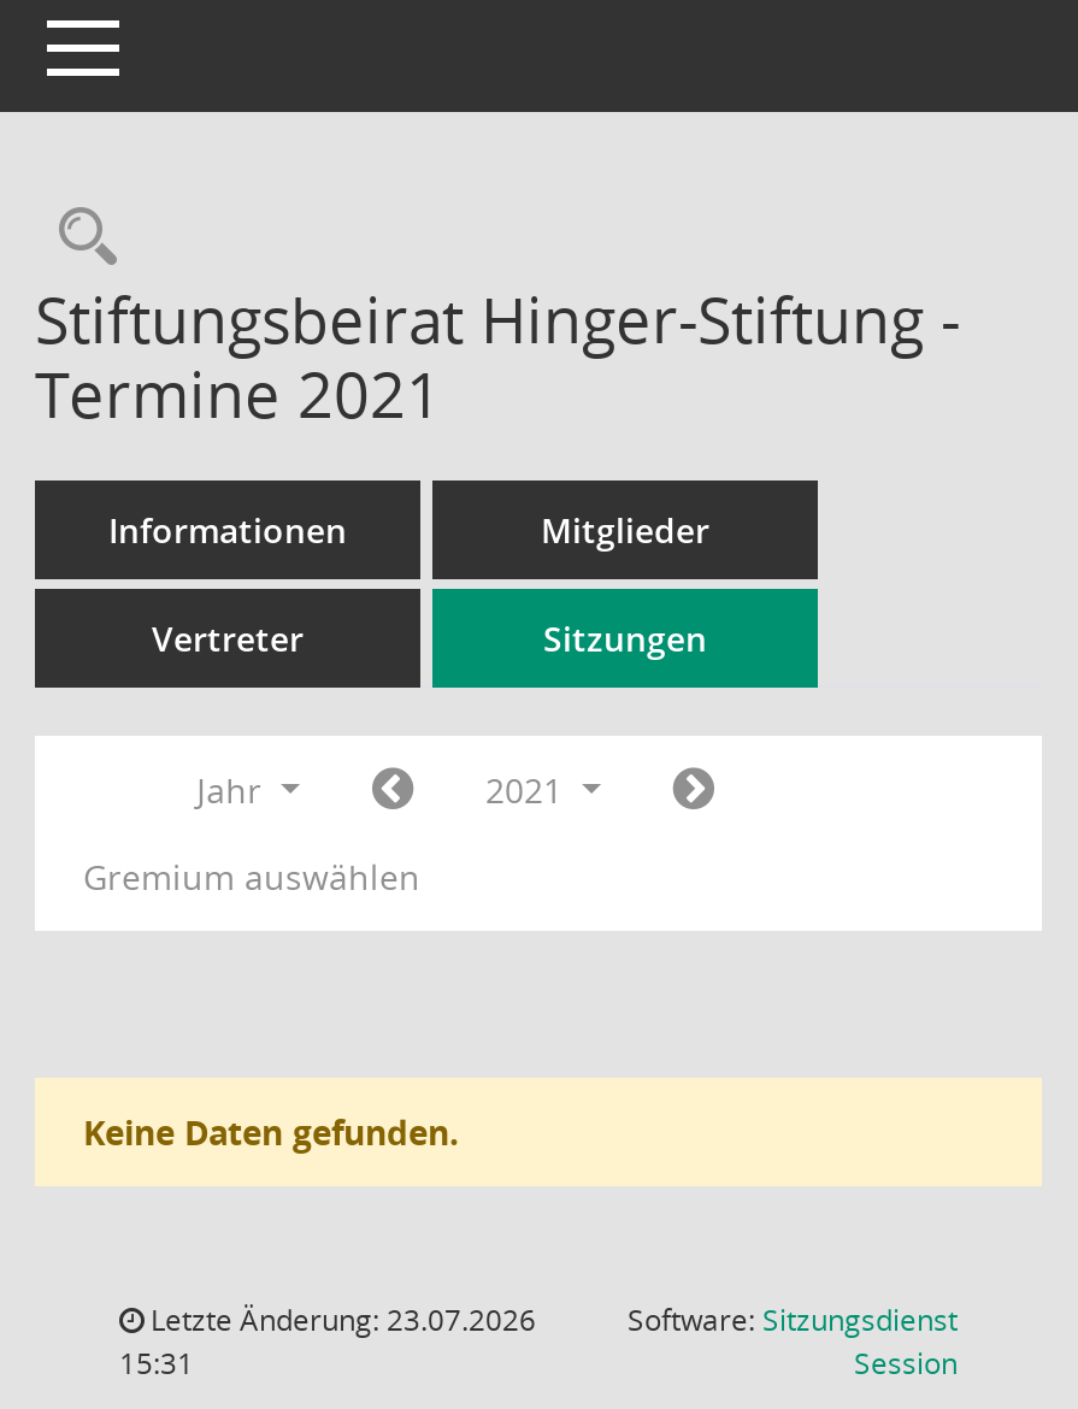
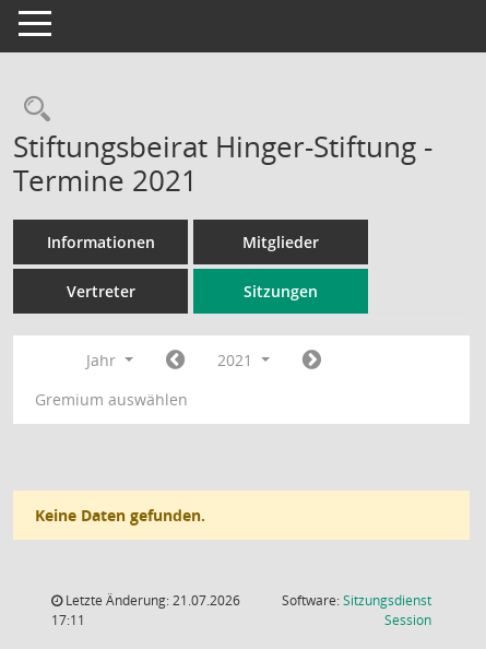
[143,1299,536,1340] Letzte Änderung: 23.07.2026 -> [62,591,240,610] Letzte Änderung: 21.07.2026
[119,1343,194,1384] 15:31 -> [51,611,85,629] 17:11

